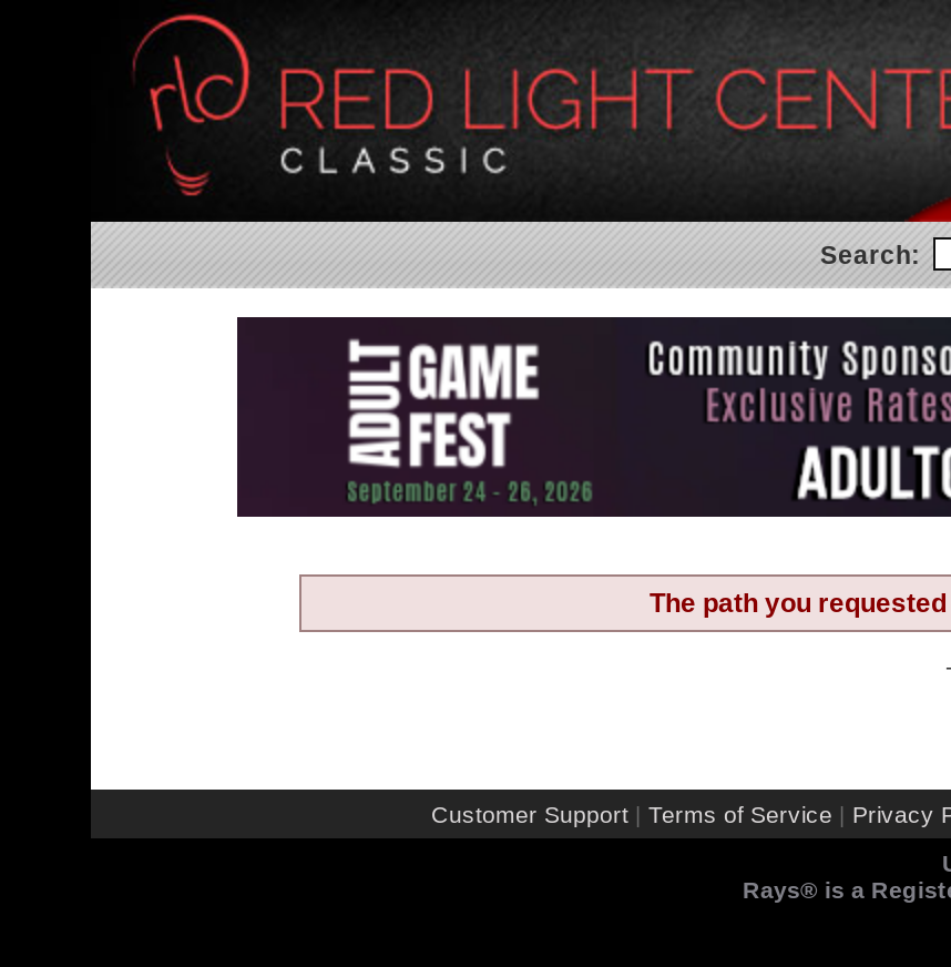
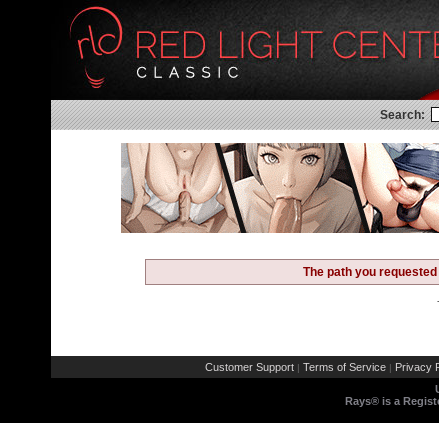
[235,315,944,519] [image] -> [117,142,436,234] [image]

